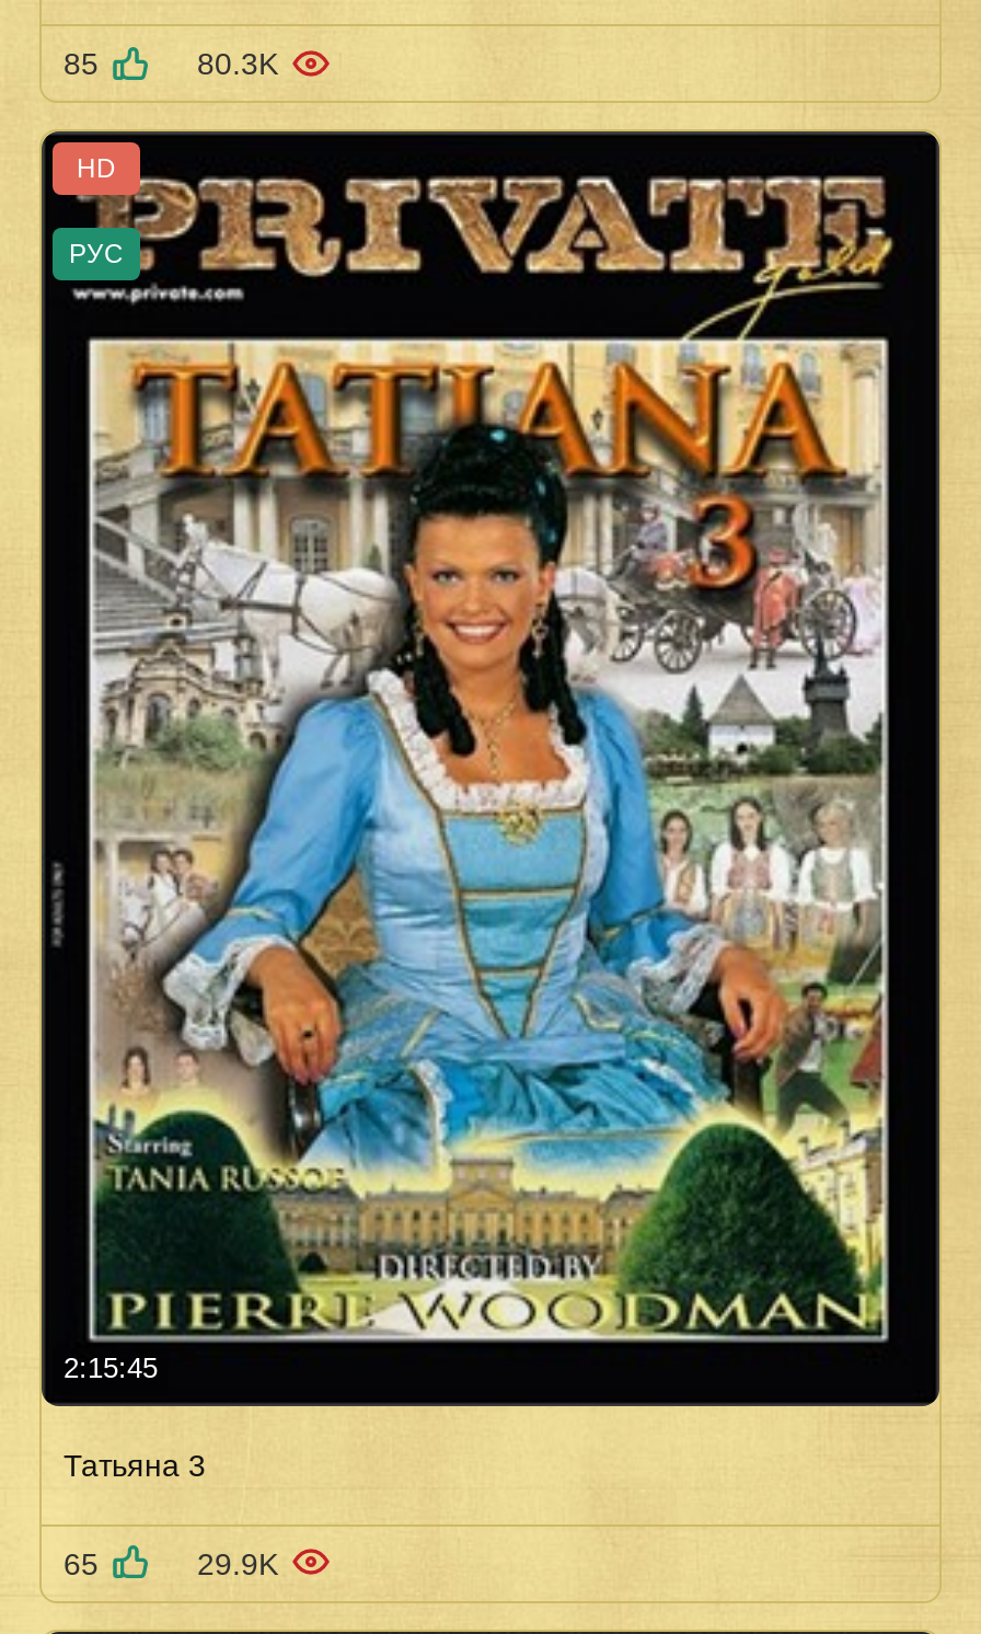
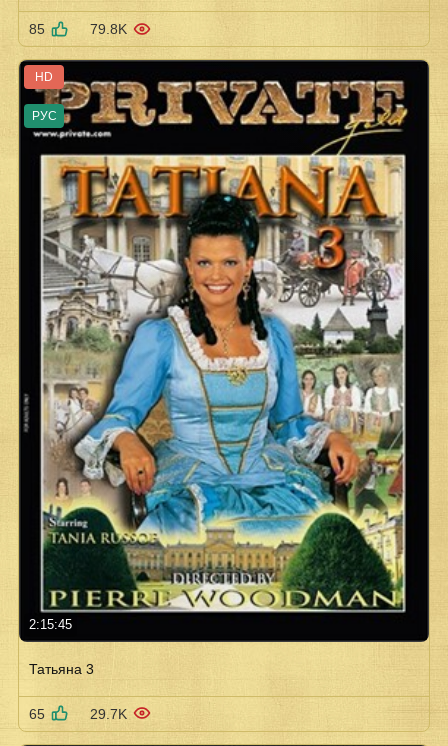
[197,46,278,81] 80.3K -> [90,21,127,37] 79.8K
[197,1546,278,1581] 29.9K -> [90,706,127,722] 29.7K

